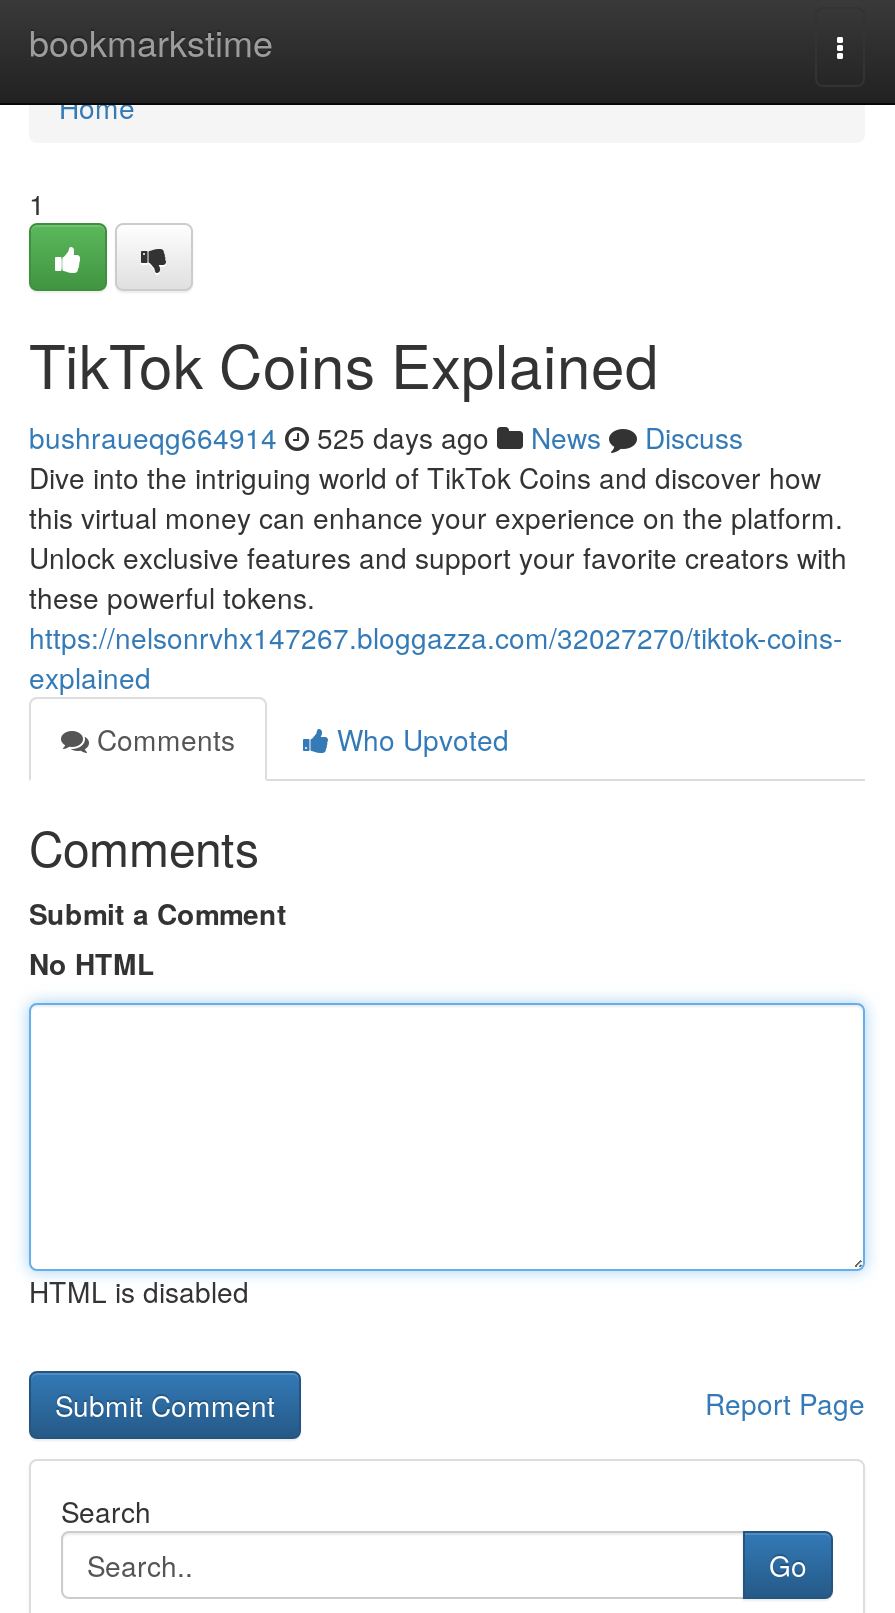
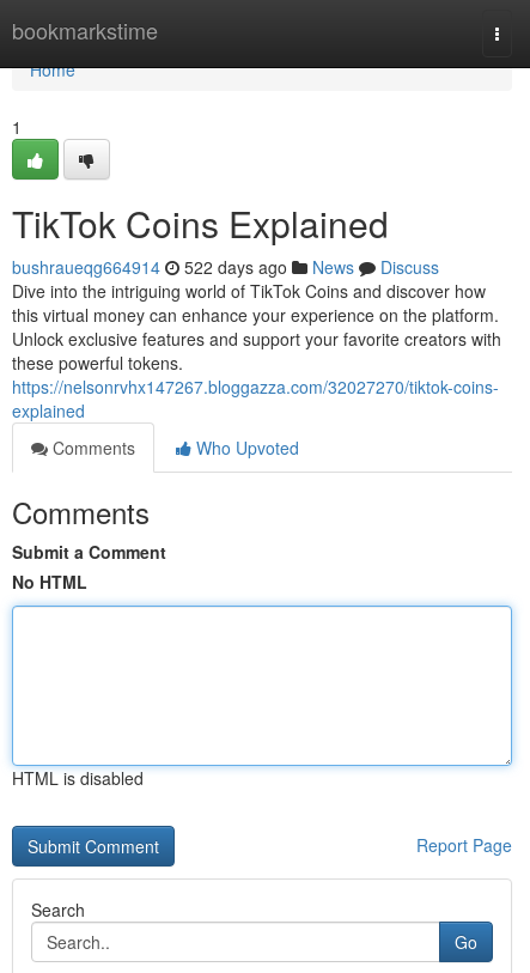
[29,417,743,457] bushraueqg664914 525 days ago News Discuss -> [12,255,439,279] bushraueqg664914 522 days ago News Discuss

